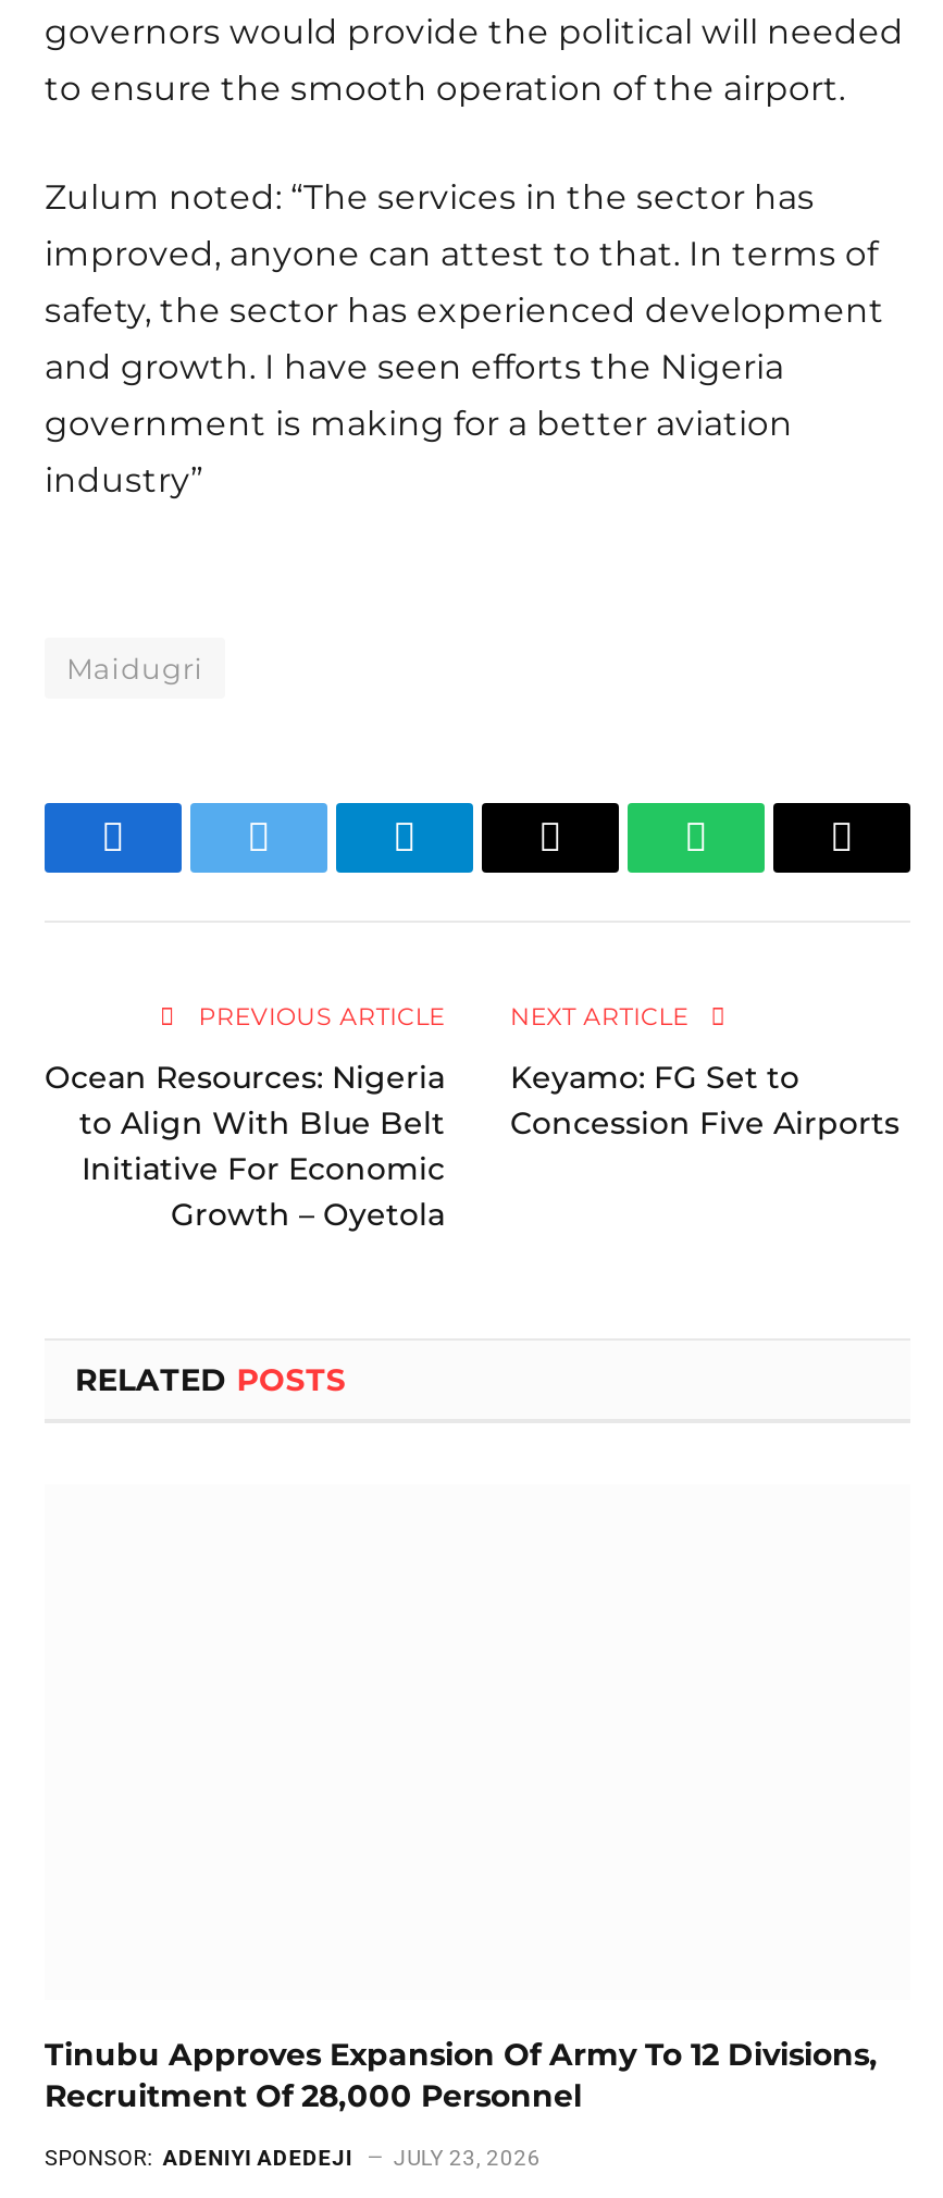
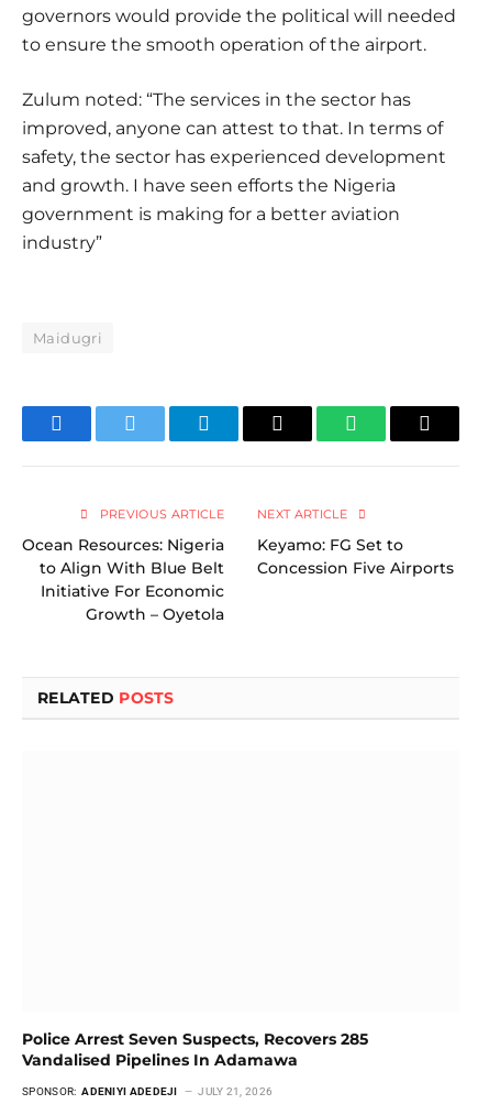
[45,2034,878,2115] Tinubu Approves Expansion Of Army To 12 Divisions, | Recruitment Of 28,000 Personnel -> [22,1029,368,1070] Police Arrest Seven Suspects, Recovers 285 | Vandalised Pipelines In Adamawa
[45,2145,541,2169] SPONSOR: ADENIYI ADEDEJI JULY 23, 2026 -> [22,1085,273,1097] SPONSOR: ADENIYI ADEDEJI JULY 21, 2026

